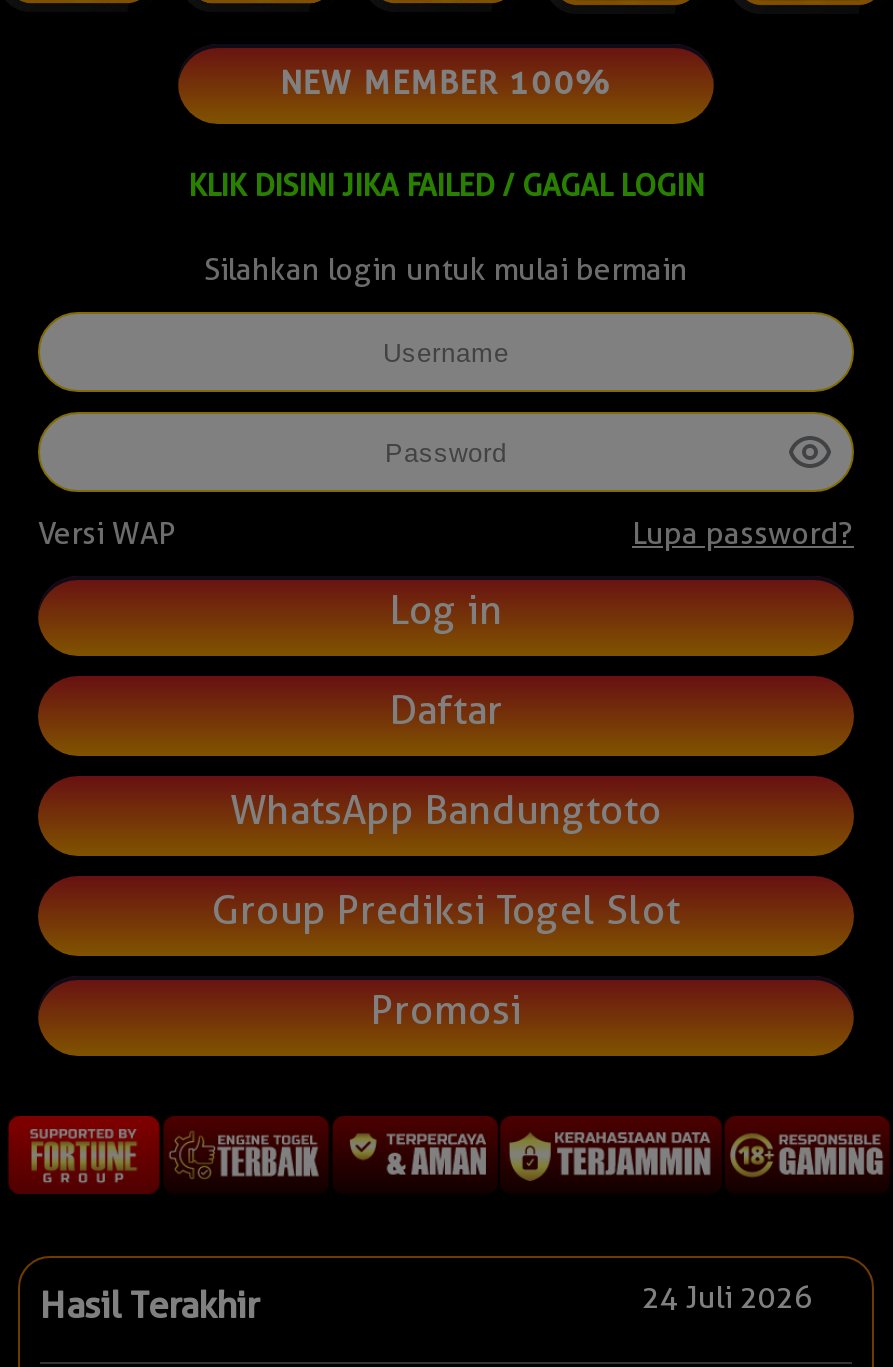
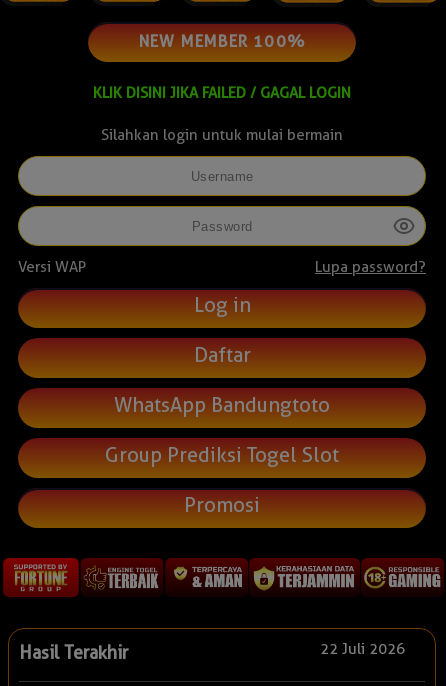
[642,1281,812,1317] 24 Juli 2026 -> [320,640,405,658] 22 Juli 2026

